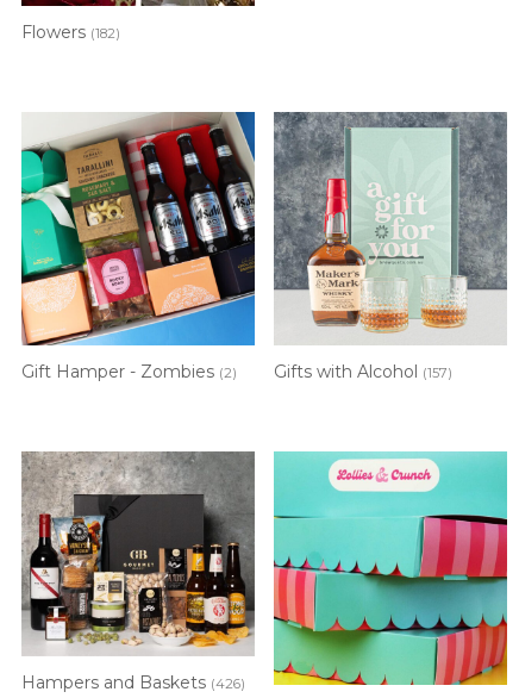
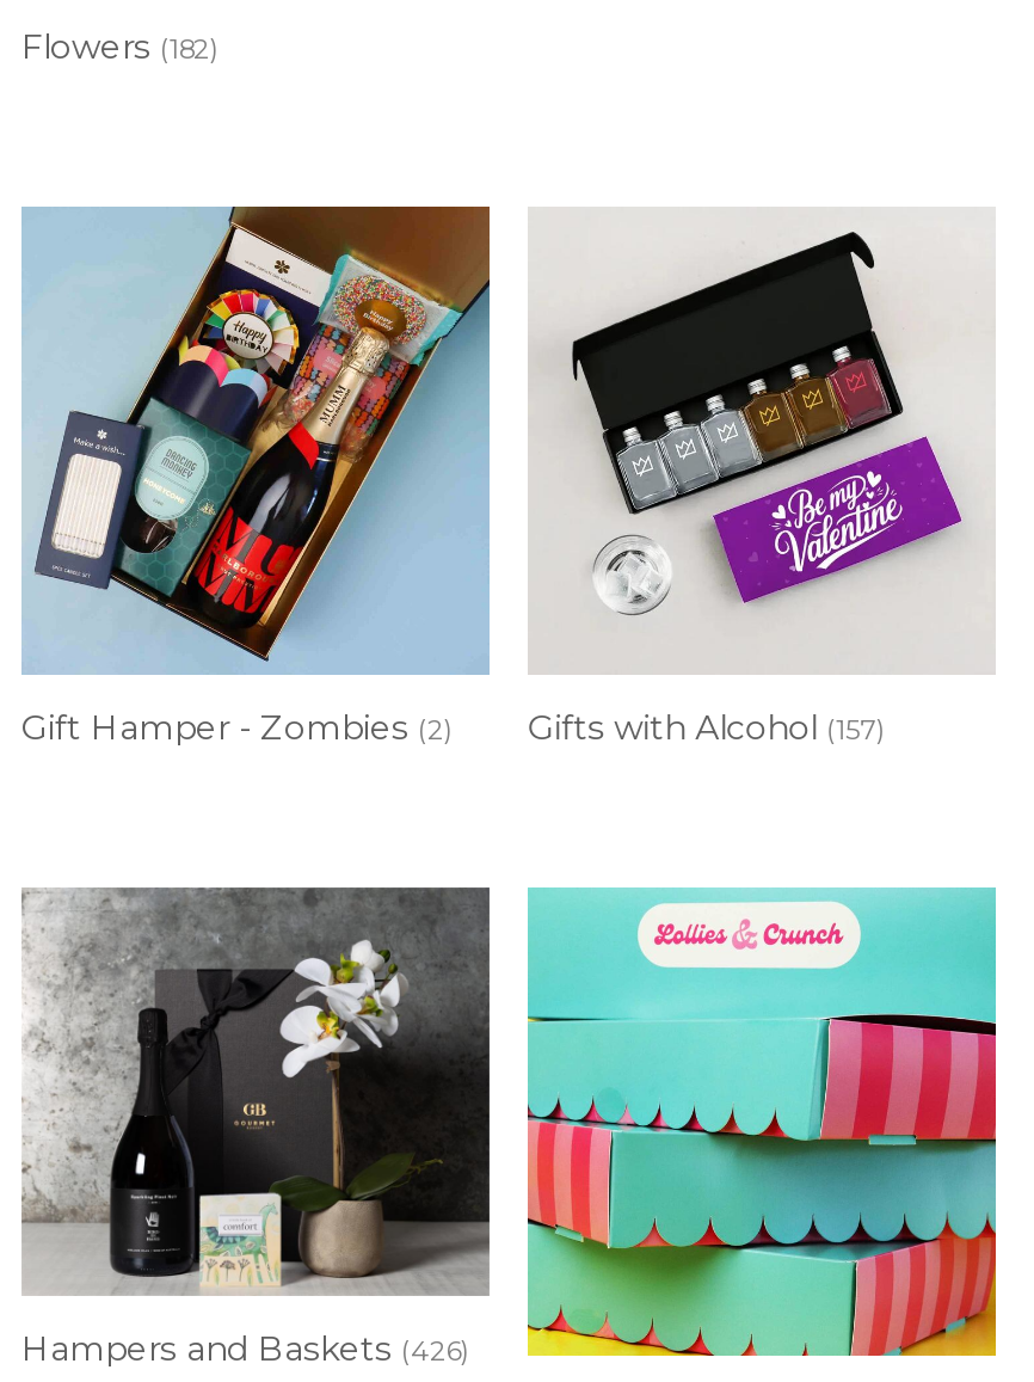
[20,111,256,347] [image] -> [21,204,492,675] [image]
[274,111,507,334] [image] -> [530,207,993,649] [image]
[21,451,255,653] [image] -> [24,887,487,1294] [image]

